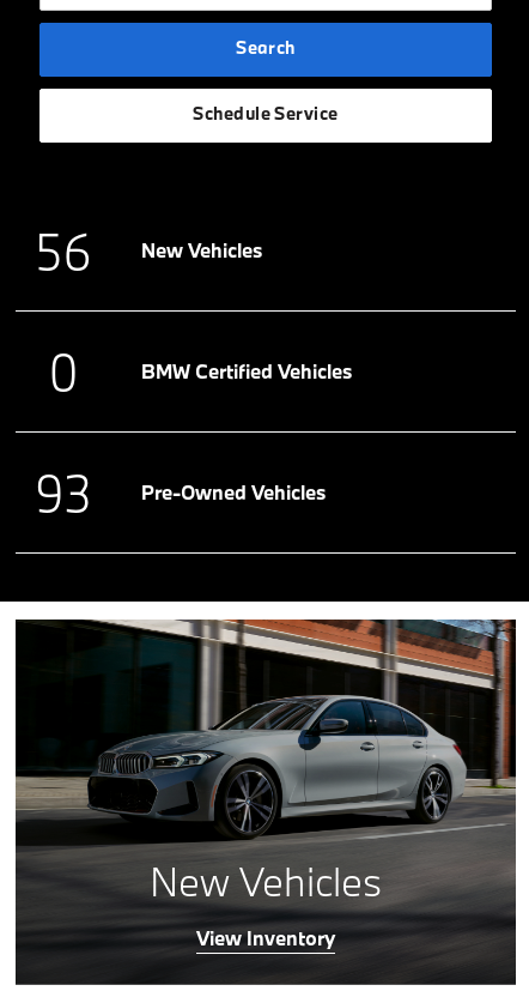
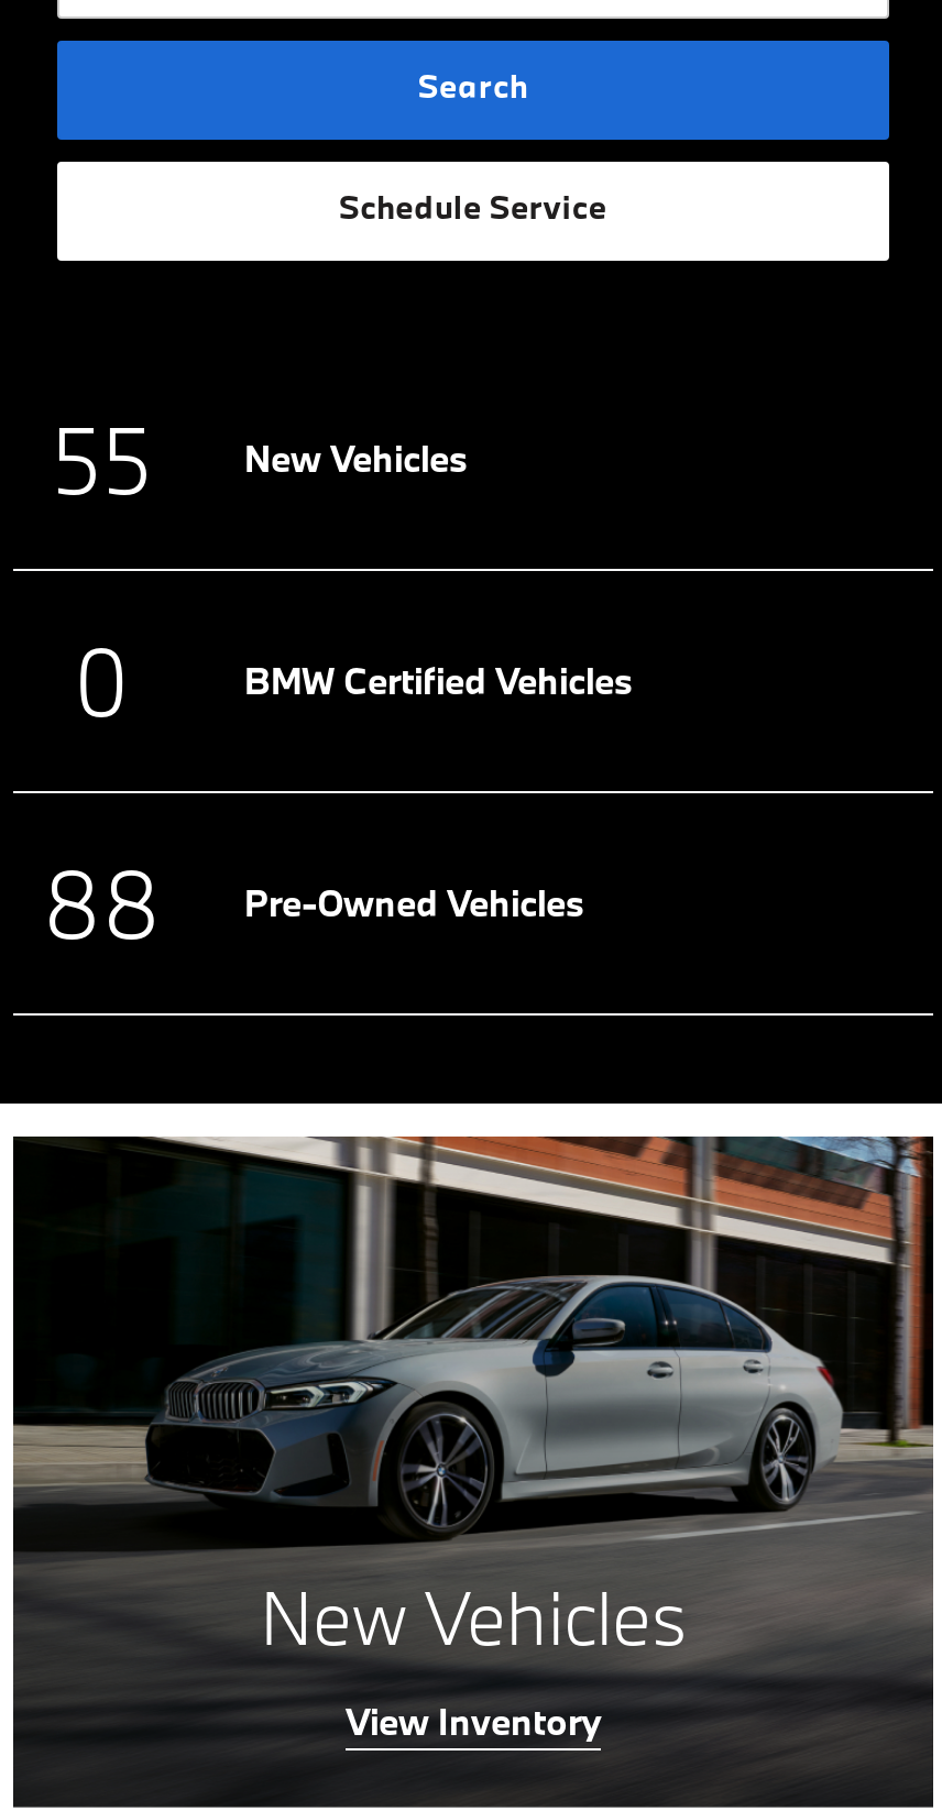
[35,217,262,282] 56 New Vehicles -> [51,398,467,517] 55 New Vehicles
[35,460,326,524] 93 Pre-Owned Vehicles -> [42,843,583,962] 88 Pre-Owned Vehicles

